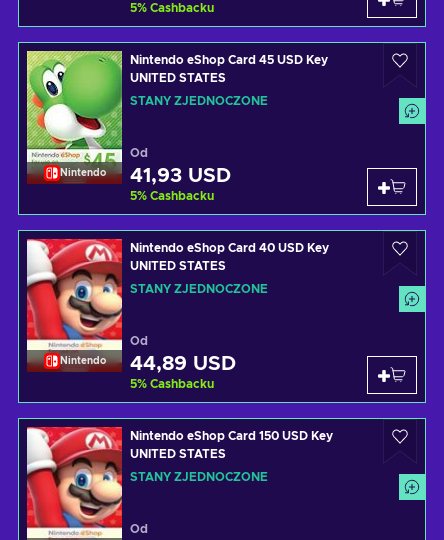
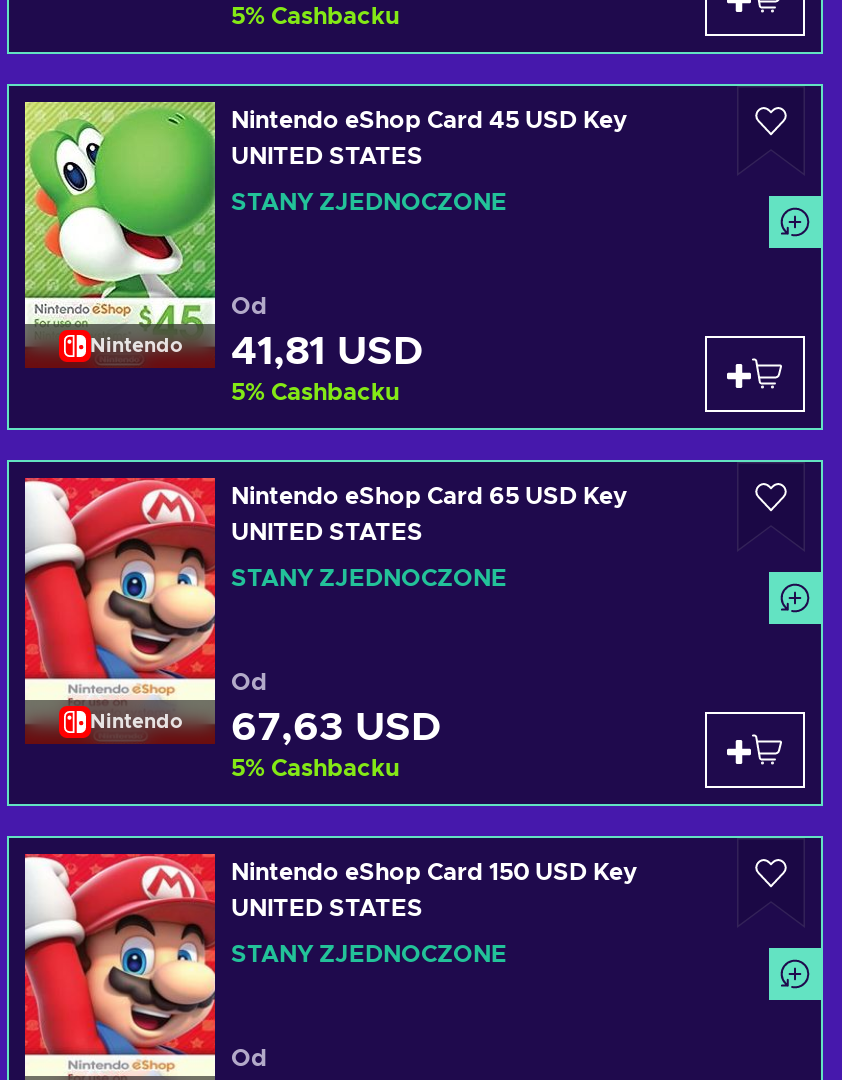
[130,166,231,186] 41,93 USD -> [231,332,423,372] 41,81 USD
[130,242,329,254] Nintendo eShop Card 40 USD Key -> [231,484,627,508] Nintendo eShop Card 65 USD Key
[130,354,236,374] 44,89 USD -> [231,708,441,748] 67,63 USD

